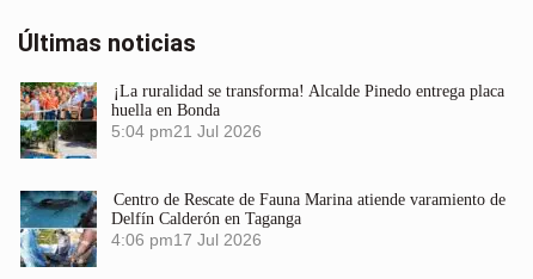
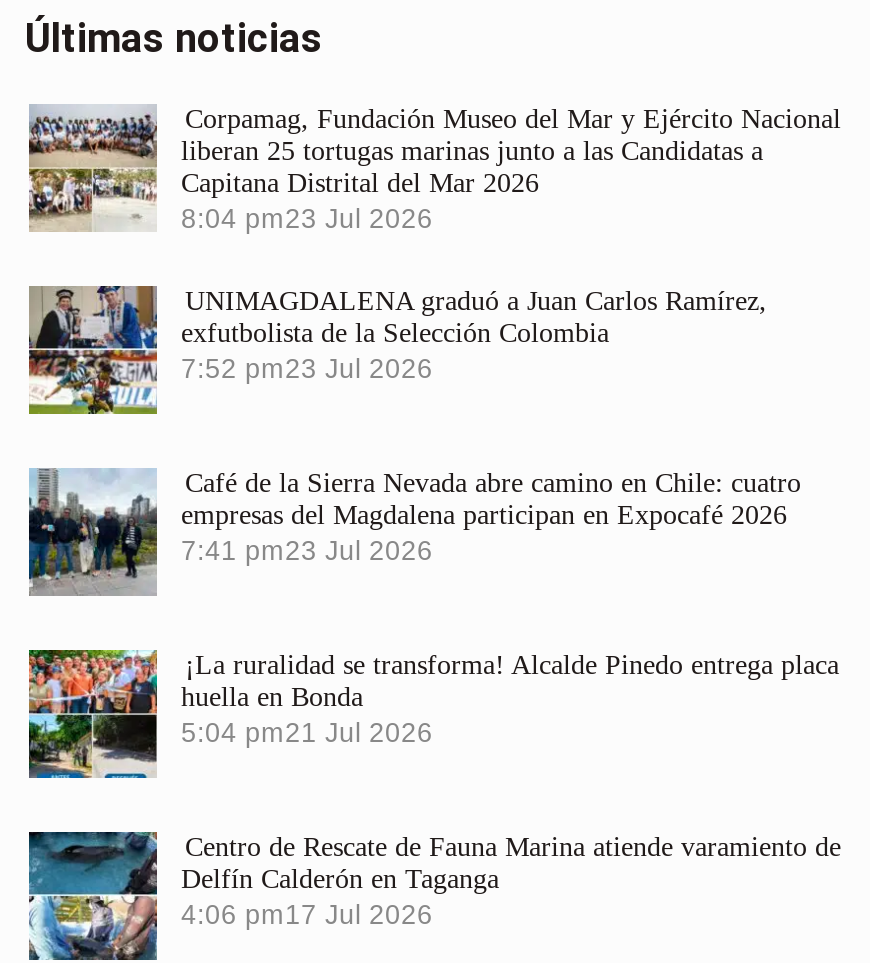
none -> [27,104,849,384] [image] | Corpamag, Fundación Museo del Mar y Ejército Nacional | liberan 25 tortugas marinas junto a las Candidatas a | Capitana Distrital del Mar 2026 | 8:04 pm23 Jul 2026 | UNIMAGDALENA graduó a Juan Carlos Ramírez, | exfutbolista de la Selección Colombia | 7:52 pm23 Jul 2026
none -> [27,283,801,566] [image] | Café de la Sierra Nevada abre camino en Chile: cuatro | empresas del Magdalena participan en Expocafé 2026 | 7:41 pm23 Jul 2026
none -> [27,467,157,597] [image]

